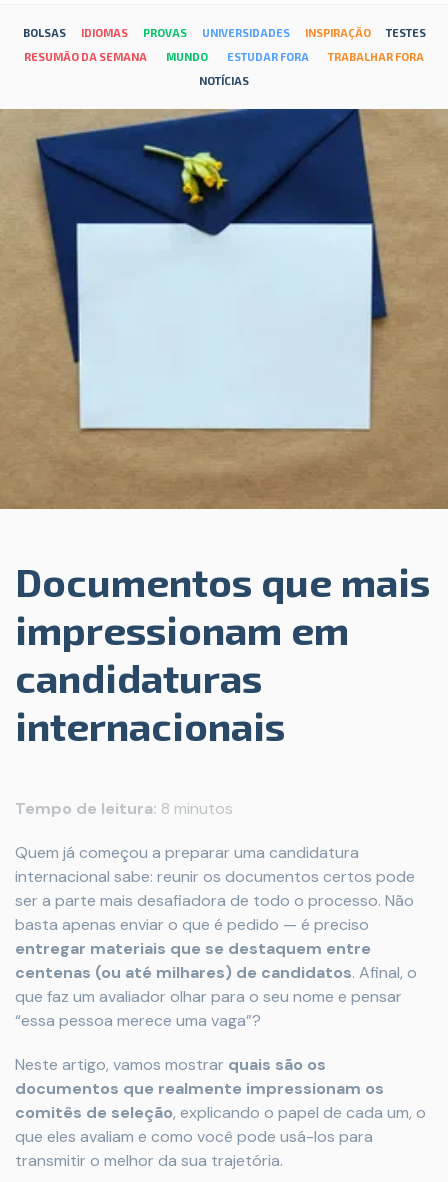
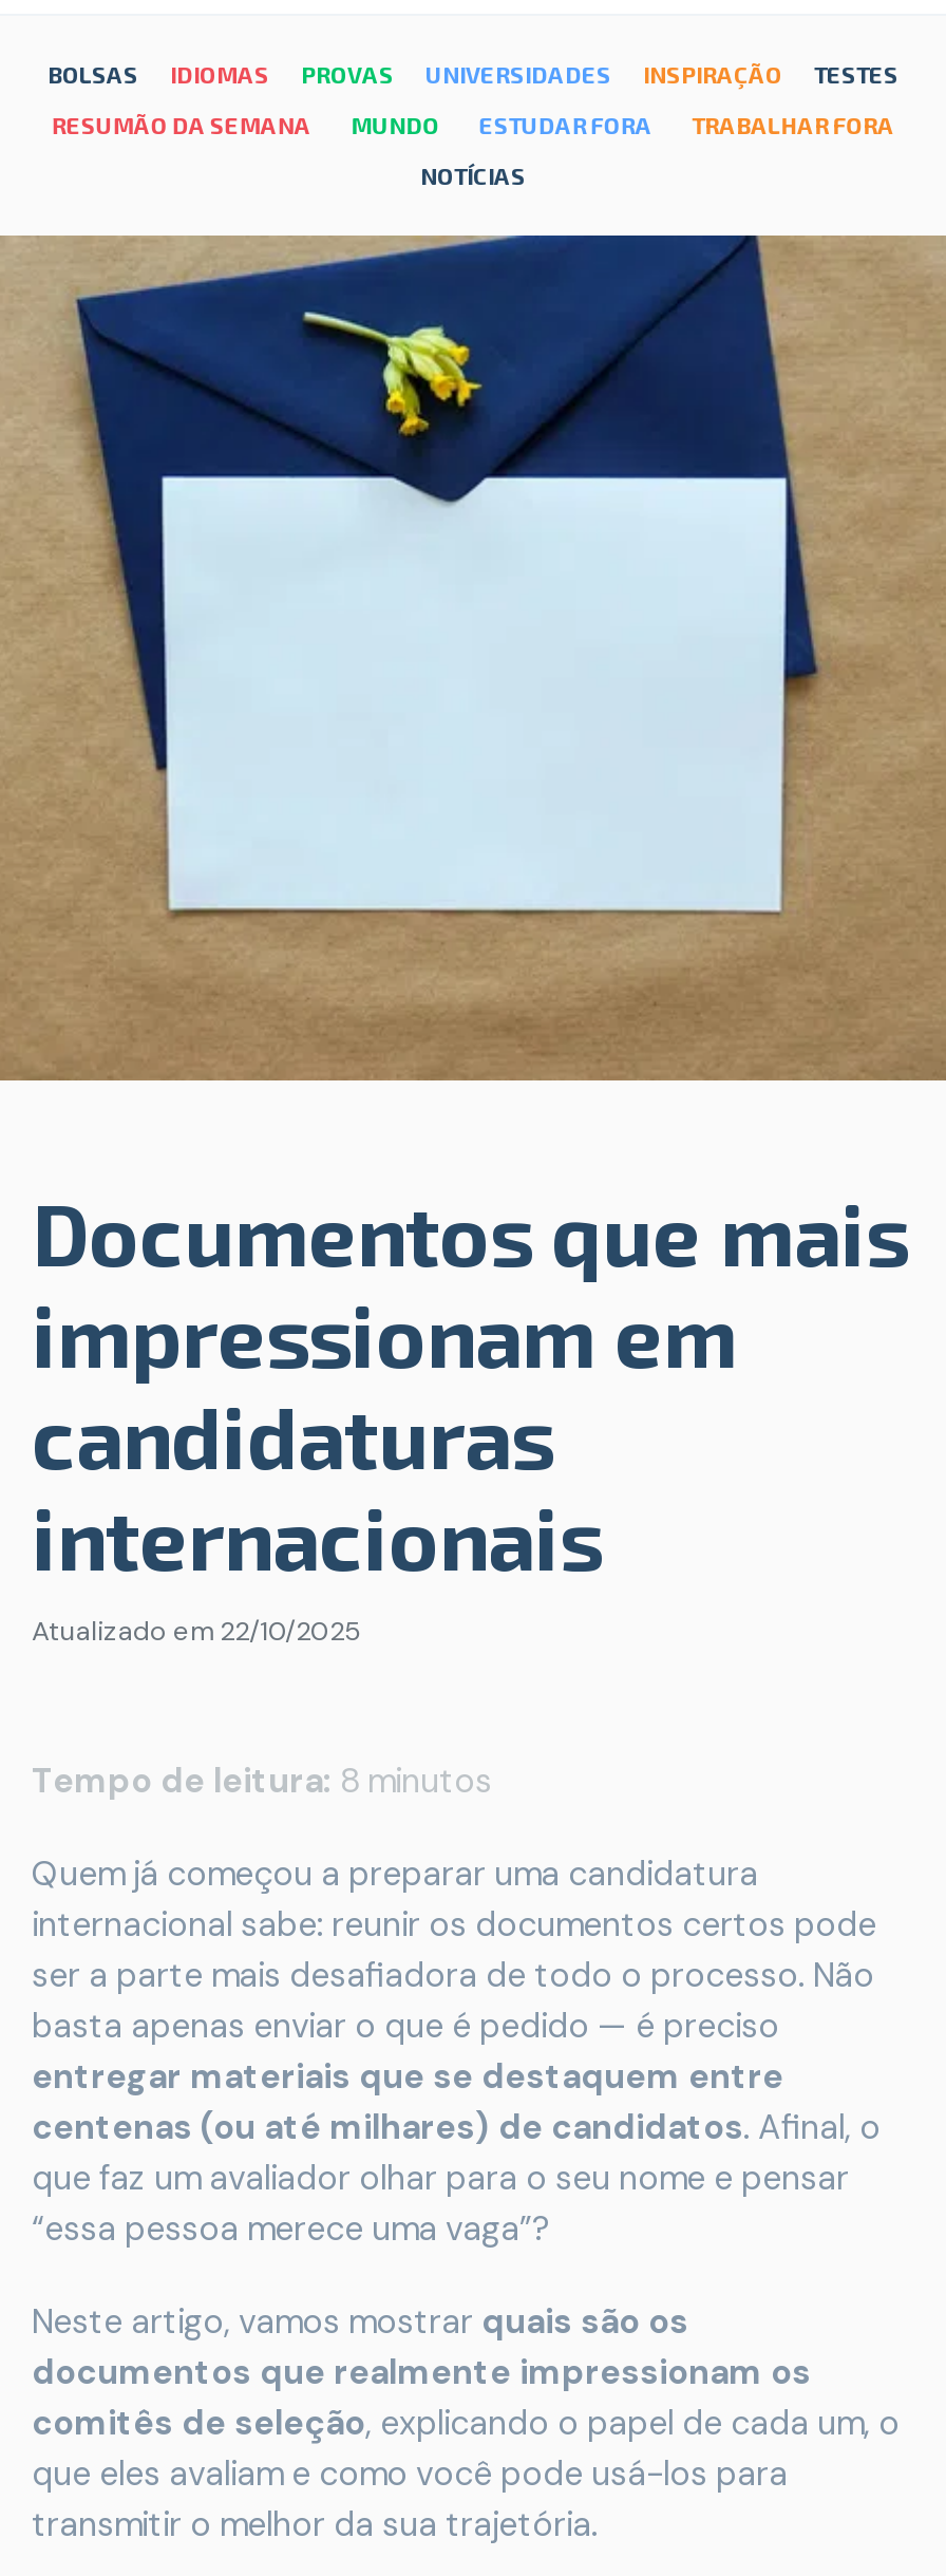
none -> [32,1613,361,1649] Atualizado em 22/10/2025

